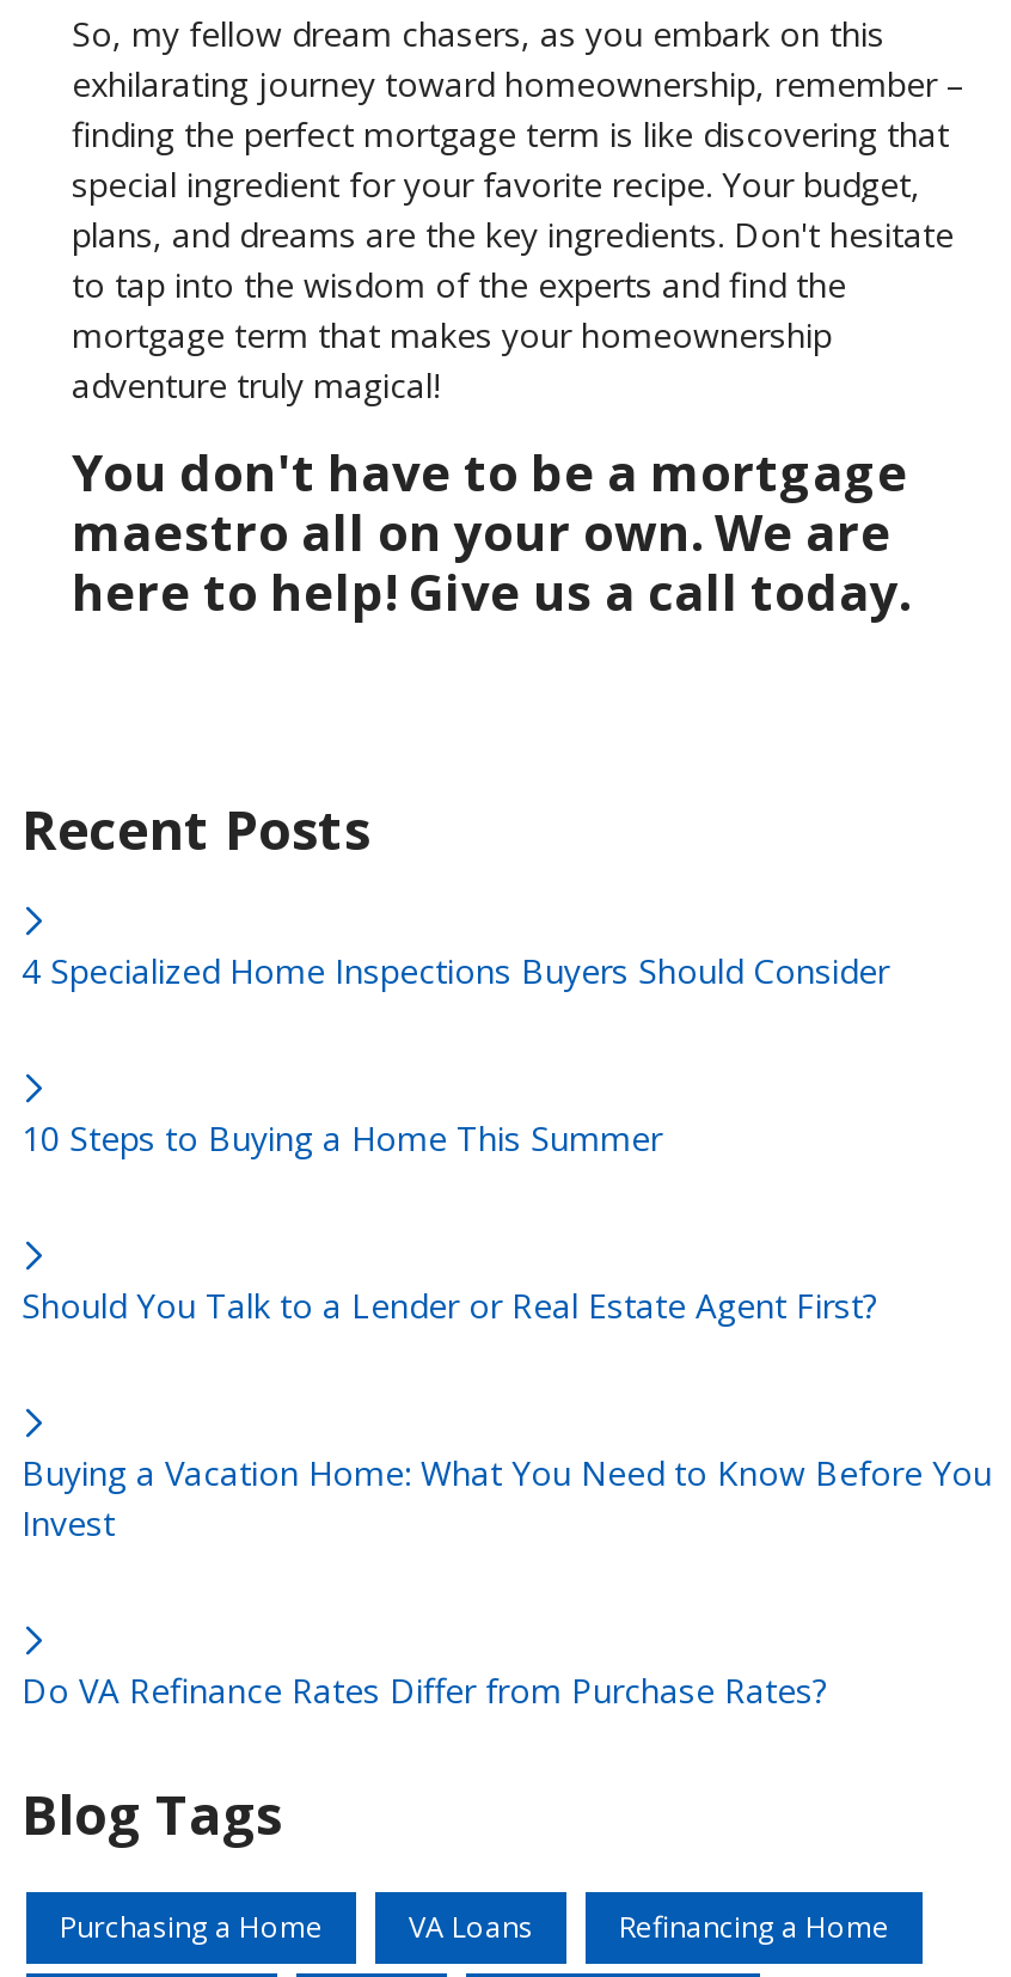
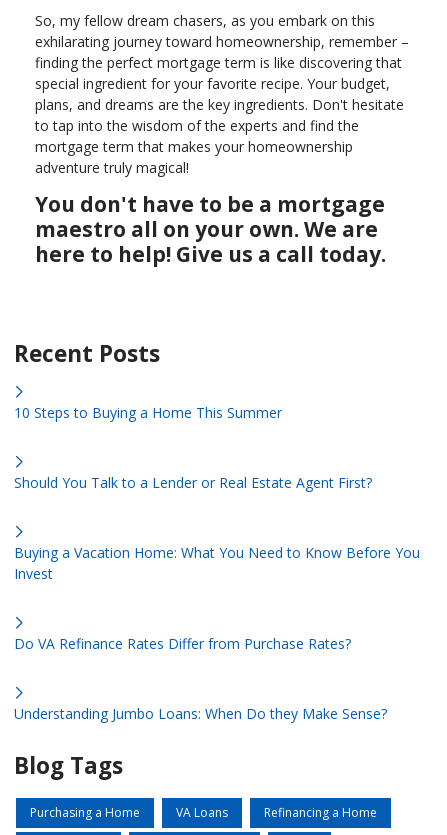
[22,948,889,993] 4 Specialized Home Inspections Buyers Should Consider -> none
moved [22,1115,992,1713] -> [14,403,420,653]: 10 Steps to Buying a Home This Summer | Should You Talk to a Lender or Real Estate Agent First? | Buying a Vacation Home: What You Need to Know Before You | Invest | Do VA Refinance Rates Differ from Purchase Rates?
none -> [14,704,387,723] Understanding Jumbo Loans: When Do they Make Sense?

